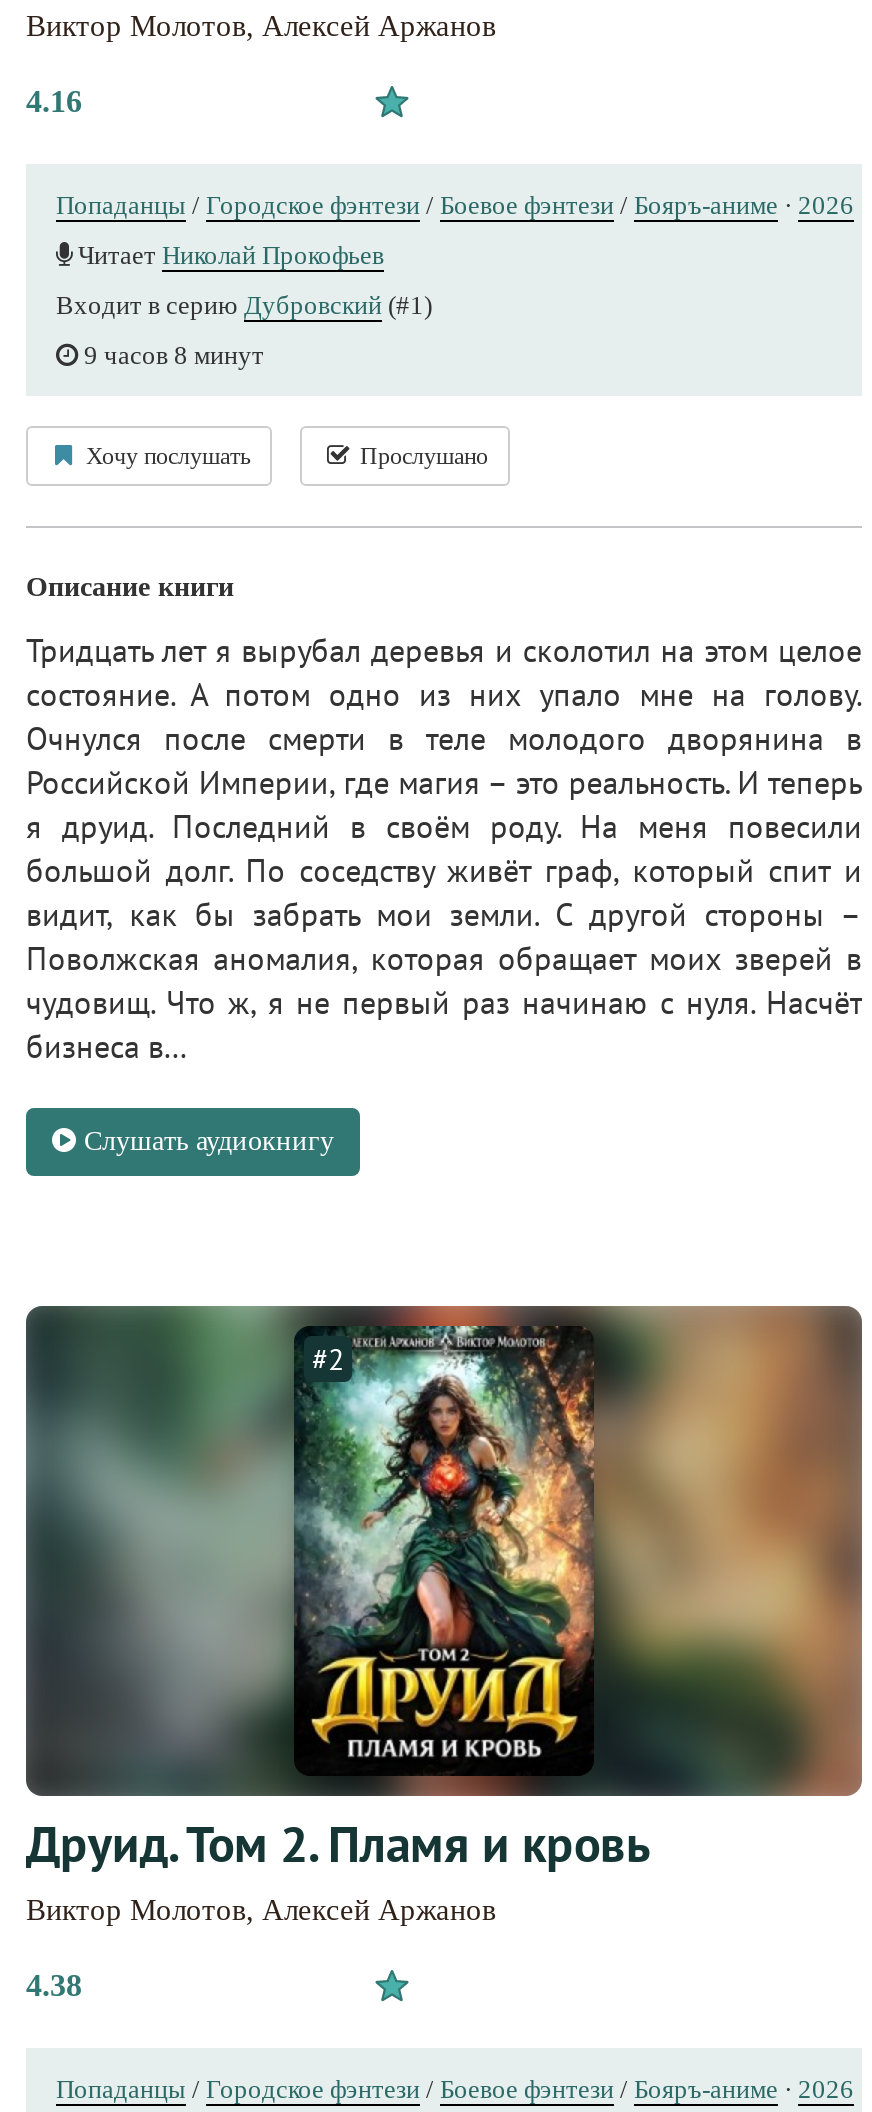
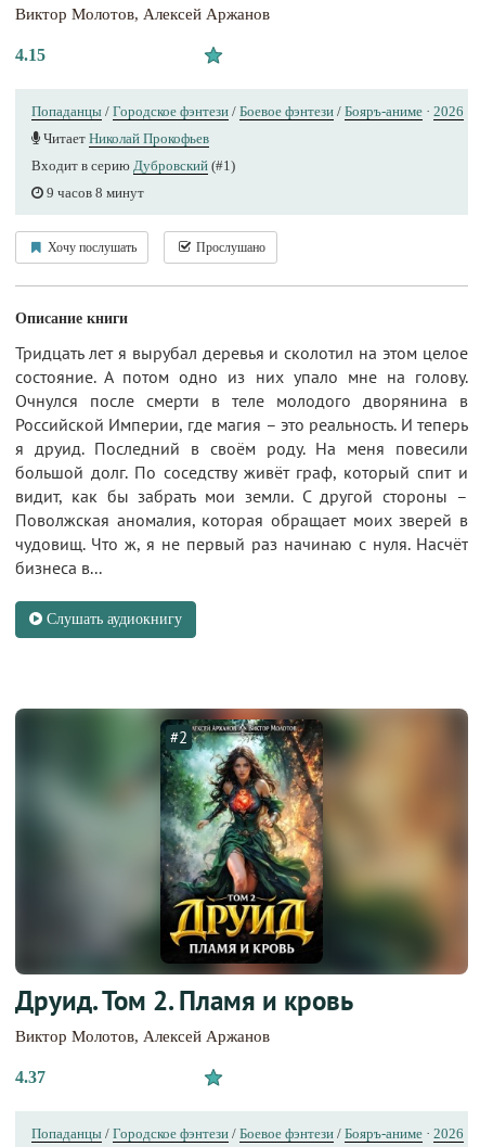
[26,83,82,117] 4.16 -> [15,45,46,63] 4.15
[26,1967,82,2001] 4.38 -> [15,1067,46,1086] 4.37

